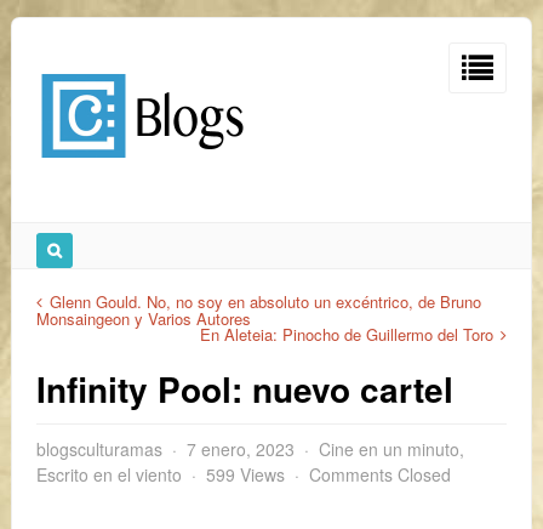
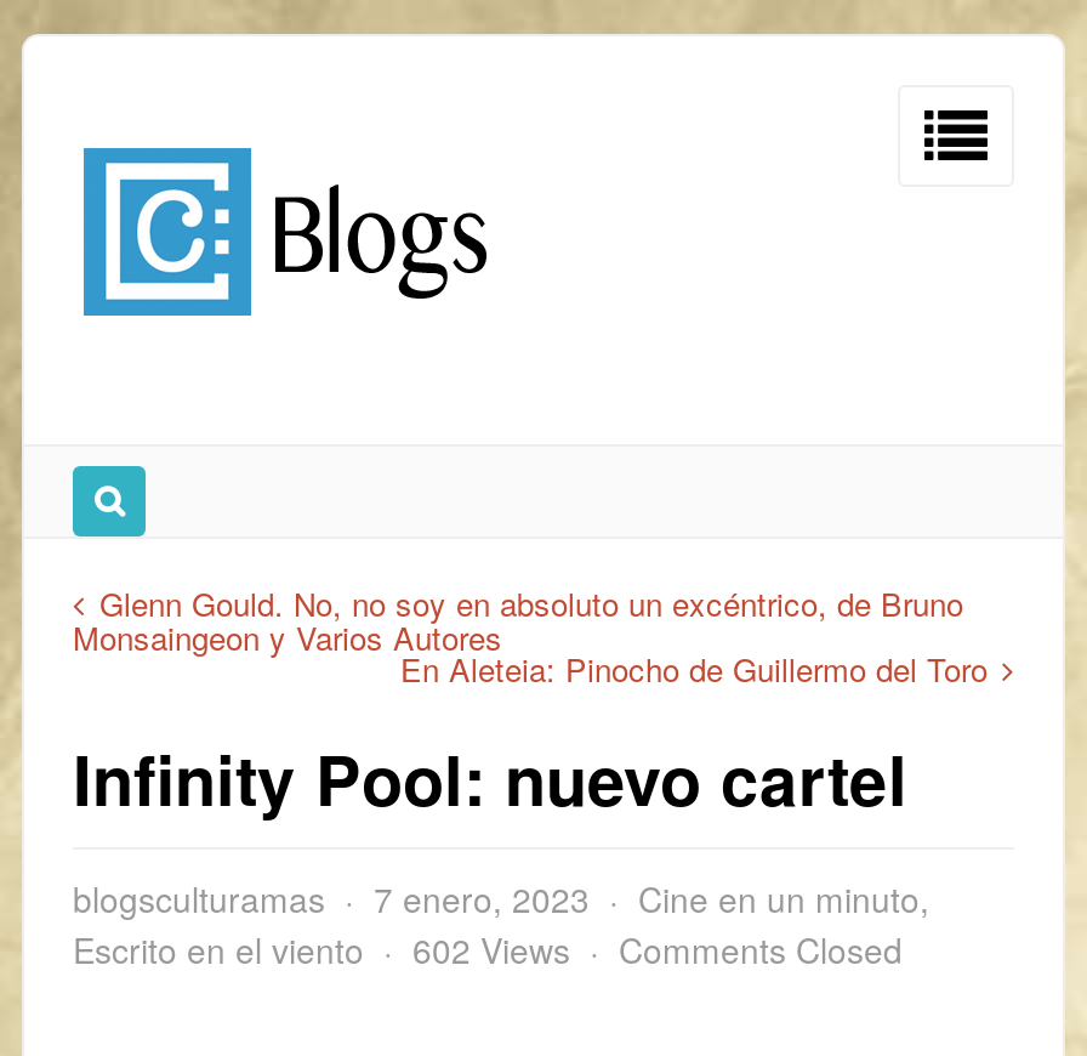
[36,462,451,487] Escrito en el viento 599 Views Comments Closed -> [73,925,903,973] Escrito en el viento 602 Views Comments Closed

